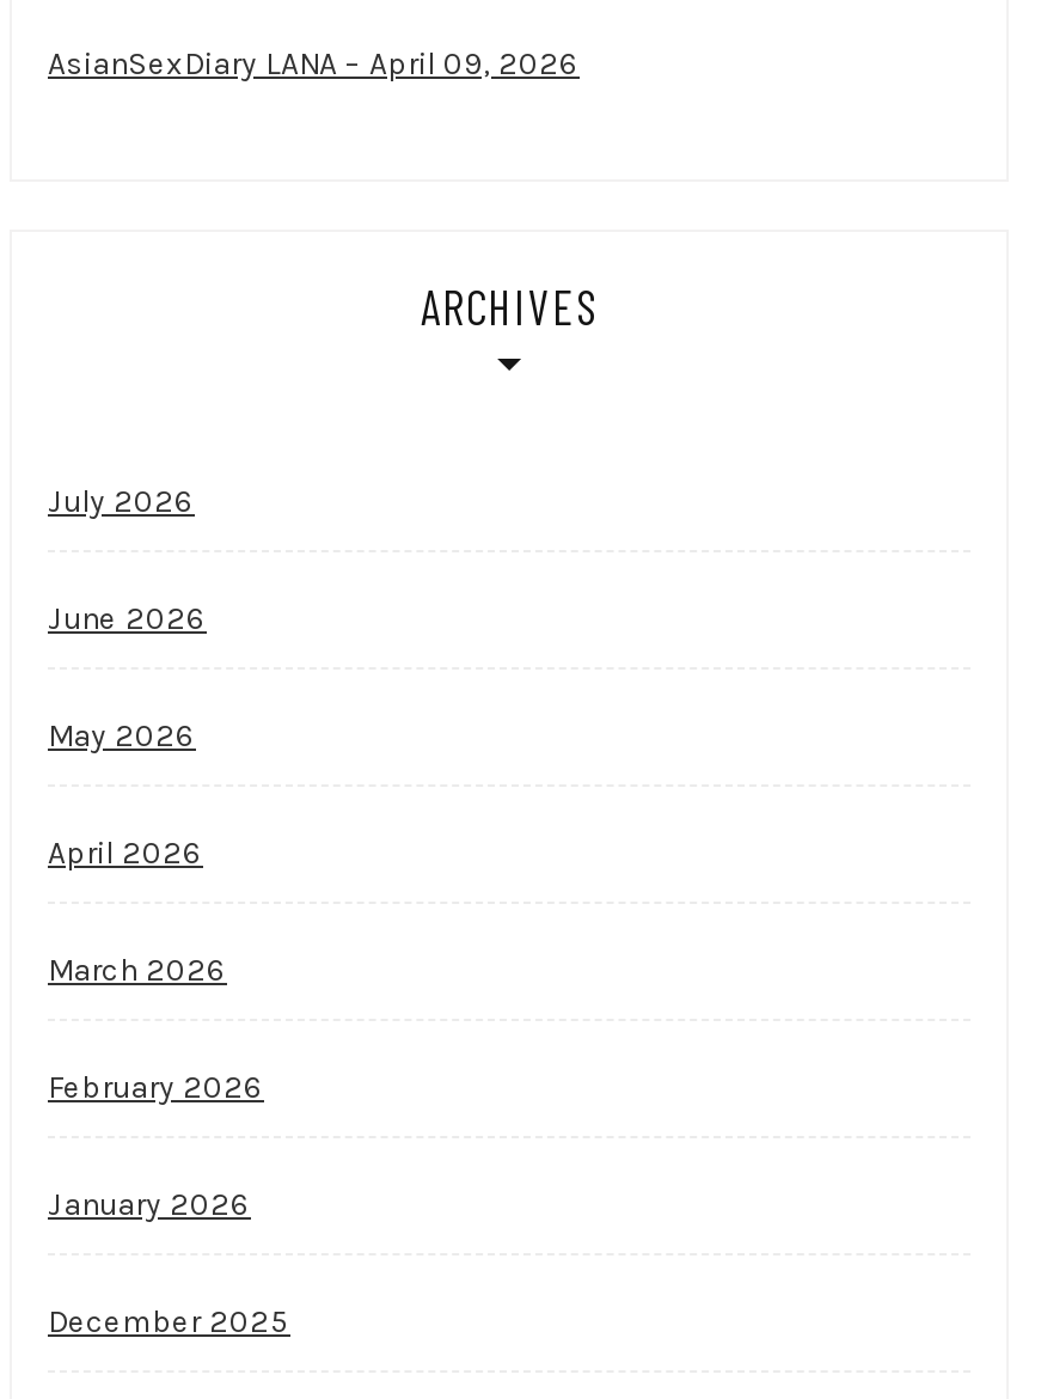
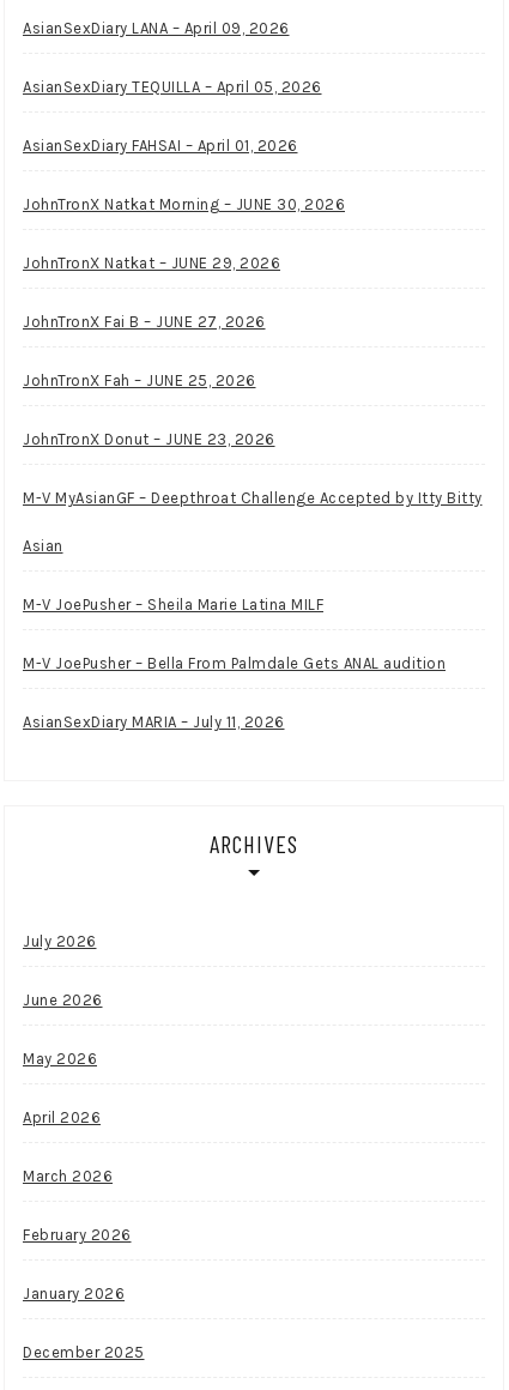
none -> [23,77,482,730] AsianSexDiary TEQUILLA – April 05, 2026 | AsianSexDiary FAHSAI – April 01, 2026 | JohnTronX Natkat Morning – JUNE 30, 2026 | JohnTronX Natkat – JUNE 29, 2026 | JohnTronX Fai B – JUNE 27, 2026 | JohnTronX Fah – JUNE 25, 2026 | JohnTronX Donut – JUNE 23, 2026 | M-V MyAsianGF – Deepthroat Challenge Accepted by Itty Bitty | Asian | M-V JoePusher – Sheila Marie Latina MILF | M-V JoePusher – Bella From Palmdale Gets ANAL audition | AsianSexDiary MARIA – July 11, 2026

